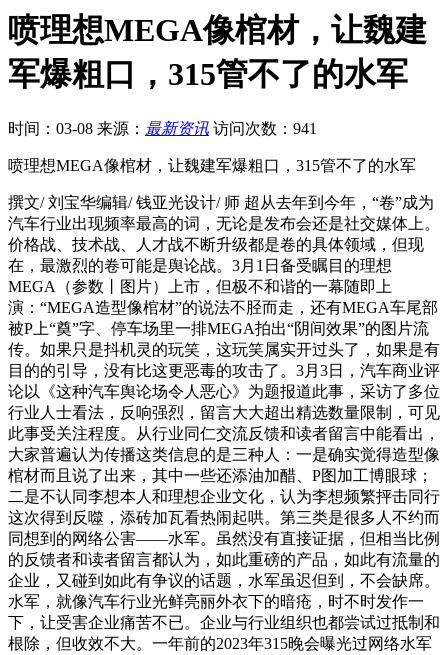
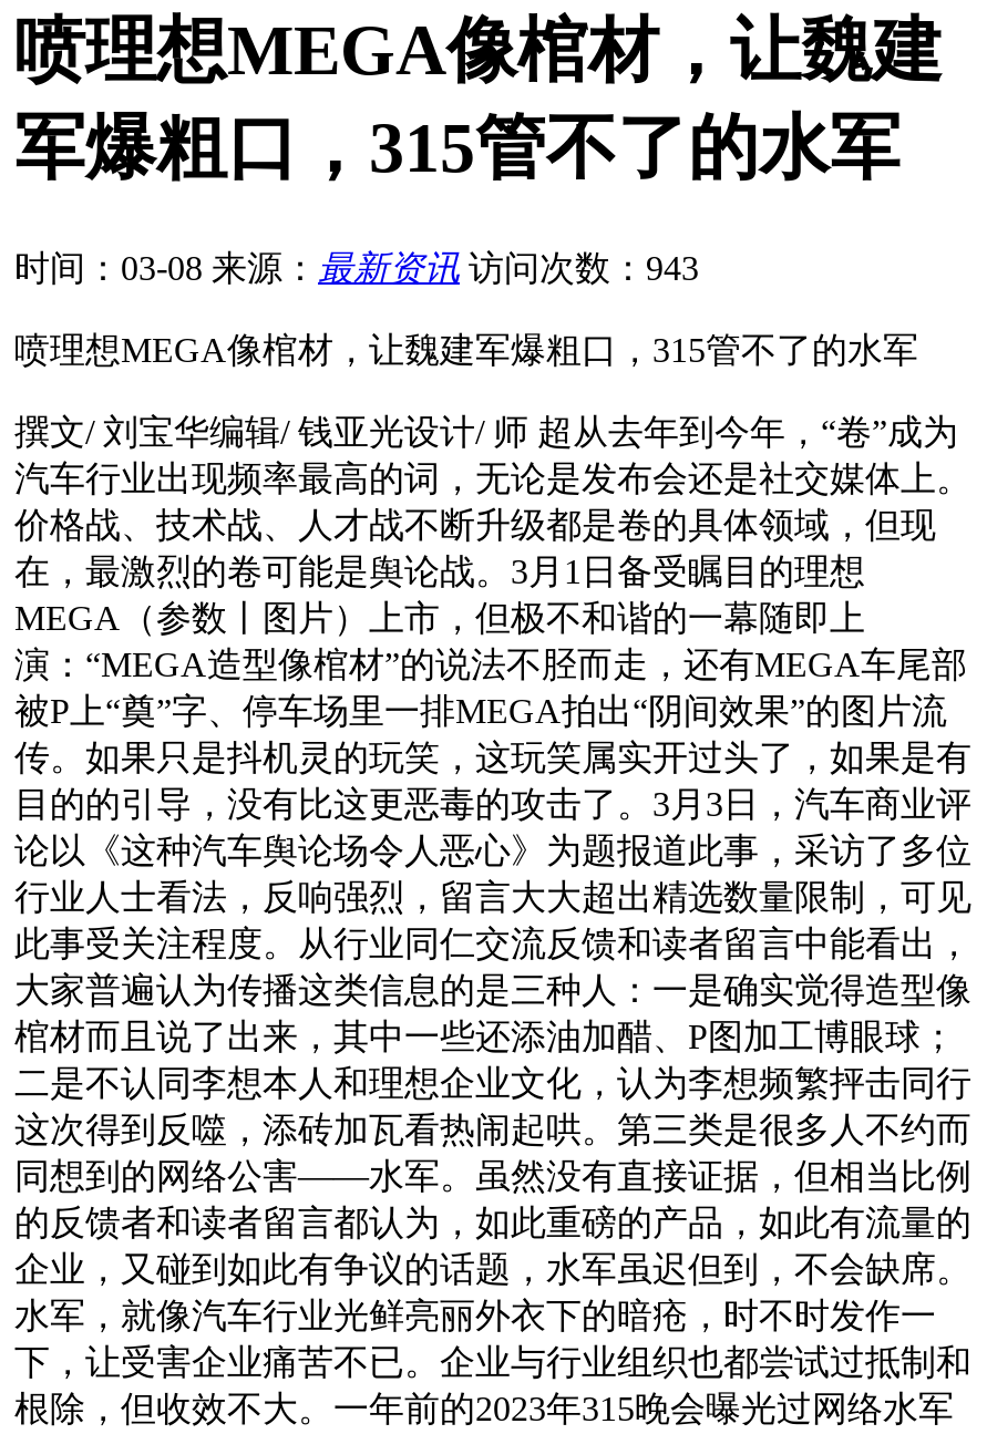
[8,120,317,137] 时间：03-08 来源：最新资讯 访问次数：941 -> [14,248,699,286] 时间：03-08 来源：最新资讯 访问次数：943

